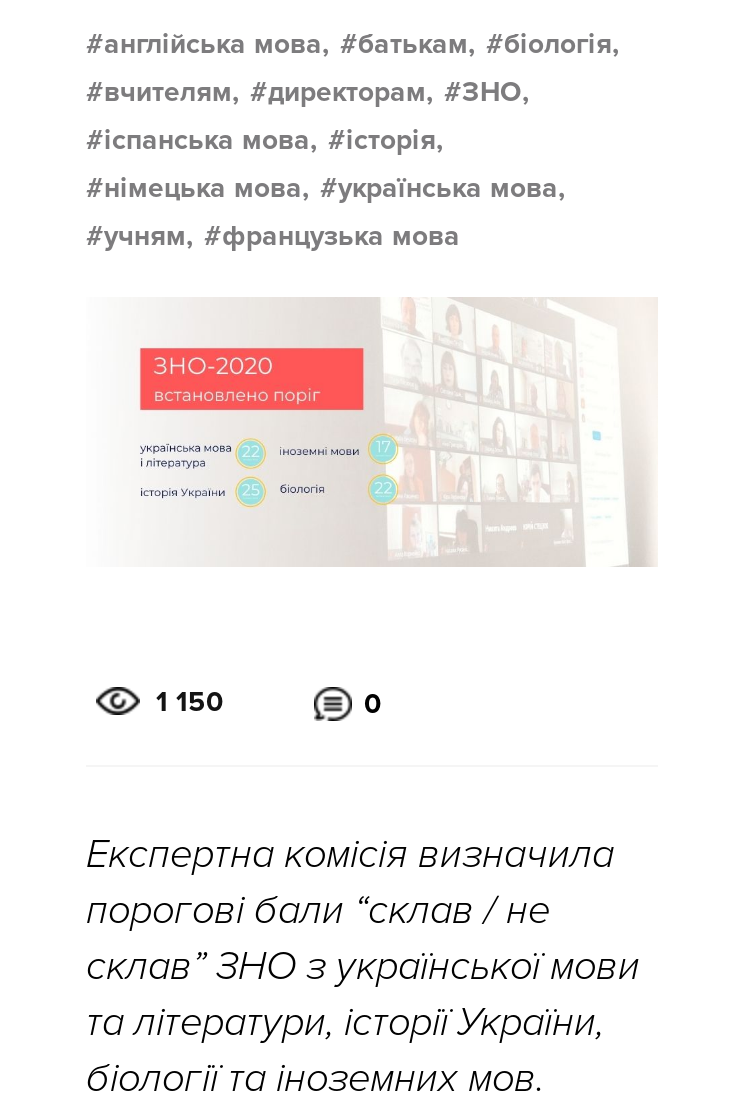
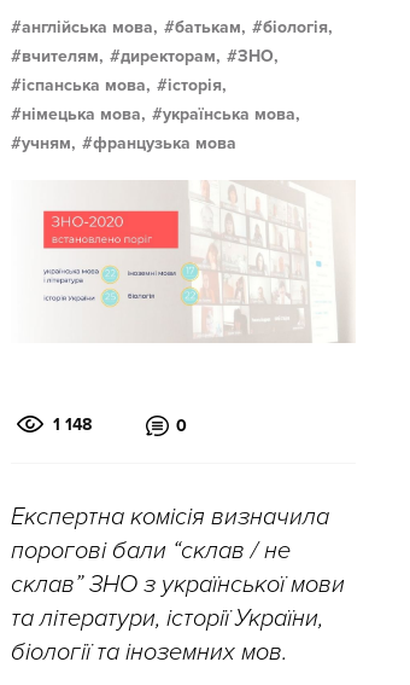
[156,685,224,719] 1 150 -> [53,415,92,435] 1 148

